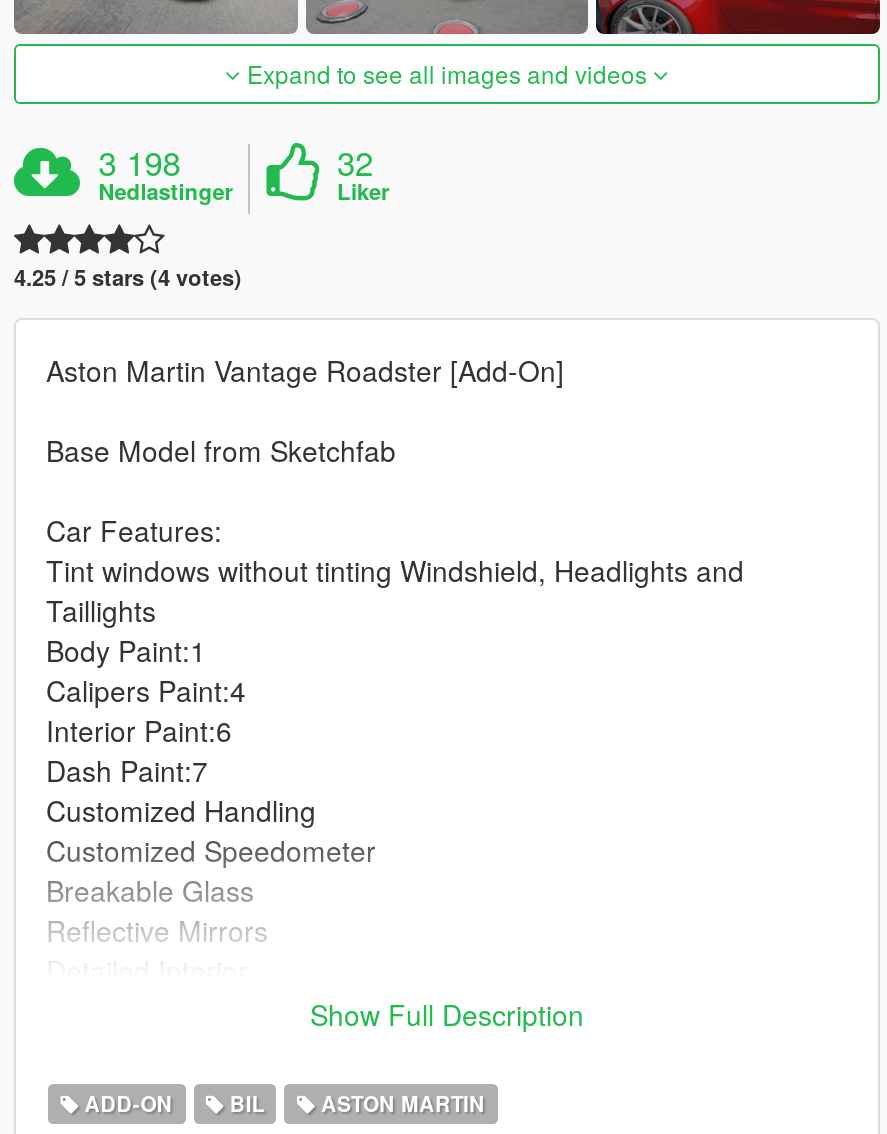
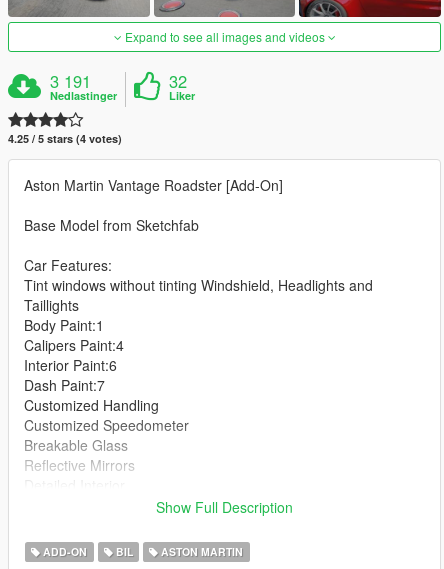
[98,138,180,186] 3 198 -> [50,69,91,93] 3 191

